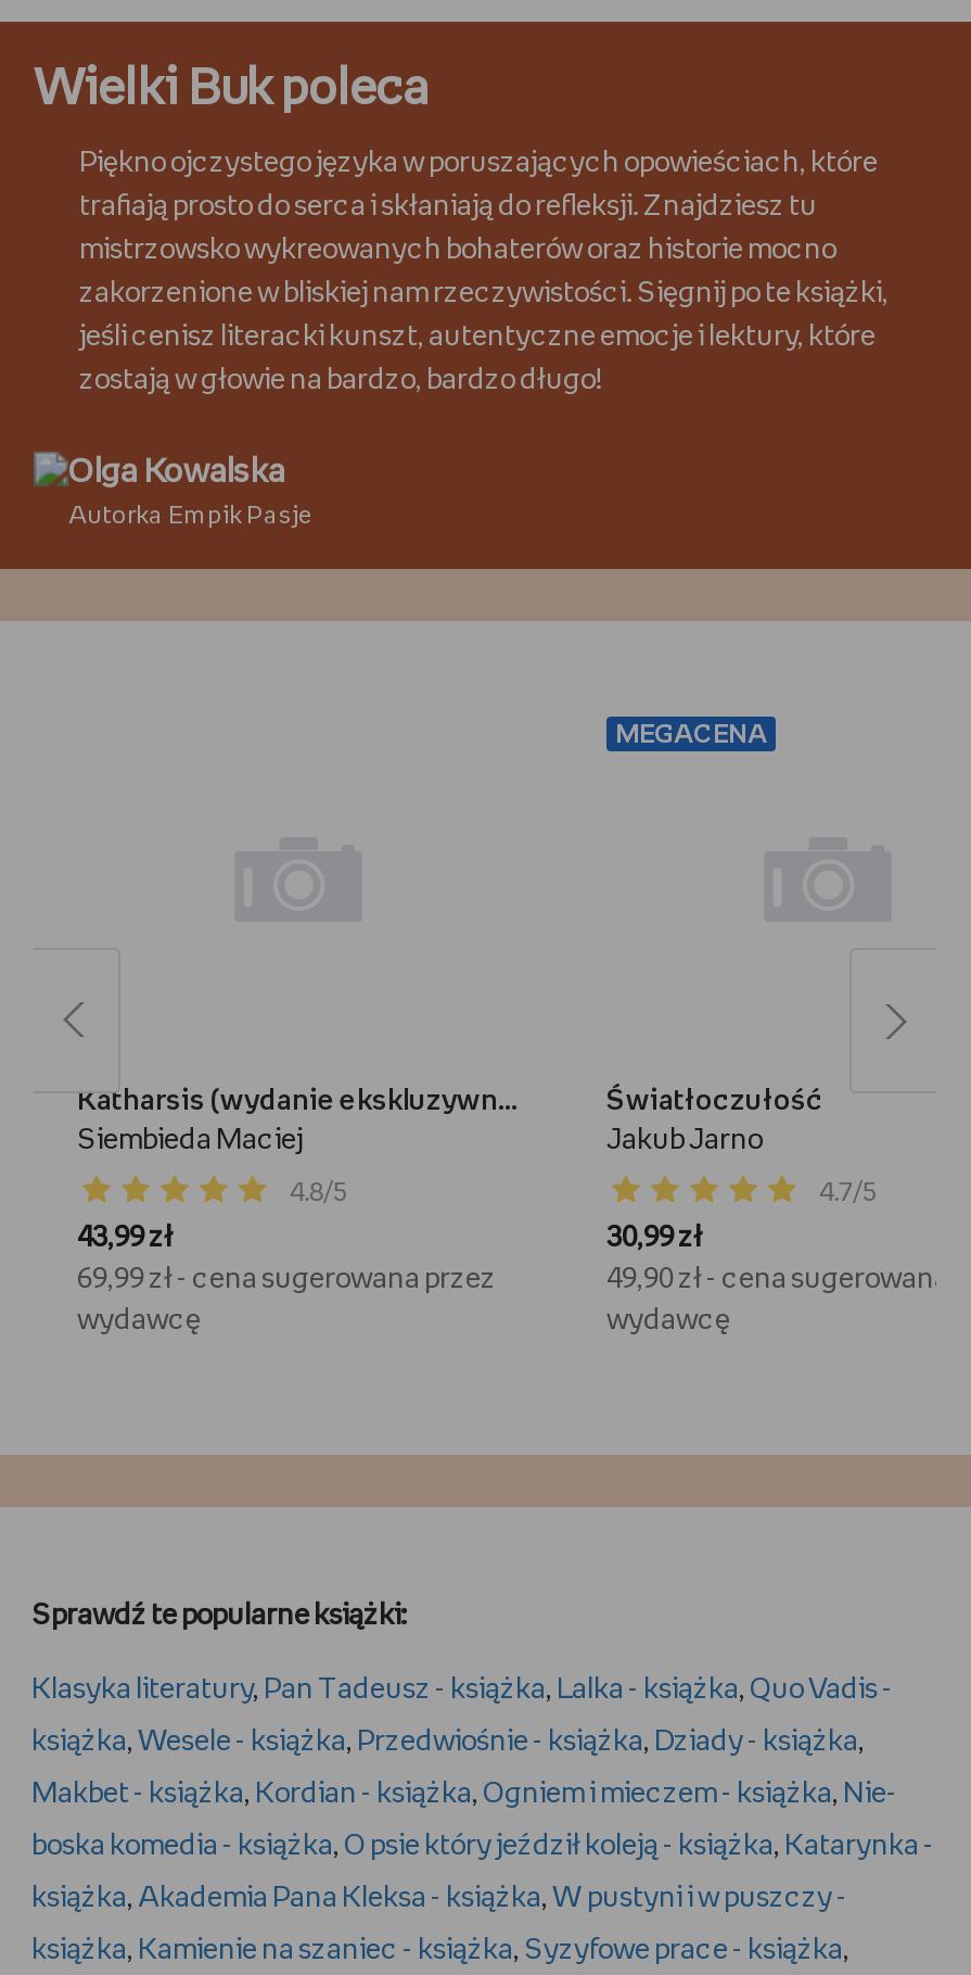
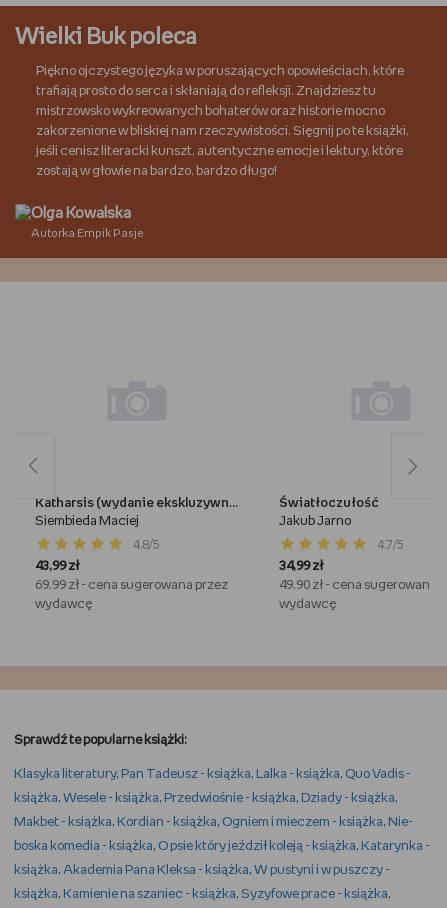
[615,723,767,747] MEGACENA -> none
[606,1225,702,1253] 30,99 zł -> [279,560,323,573] 34,99 zł

